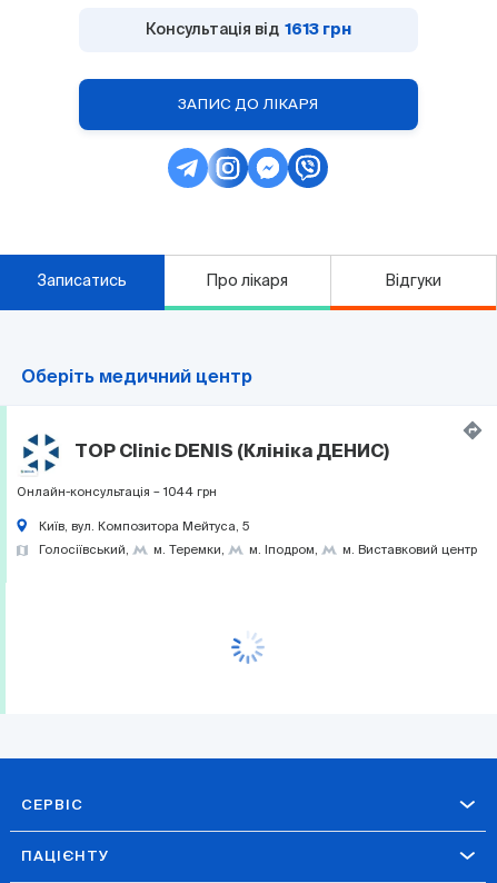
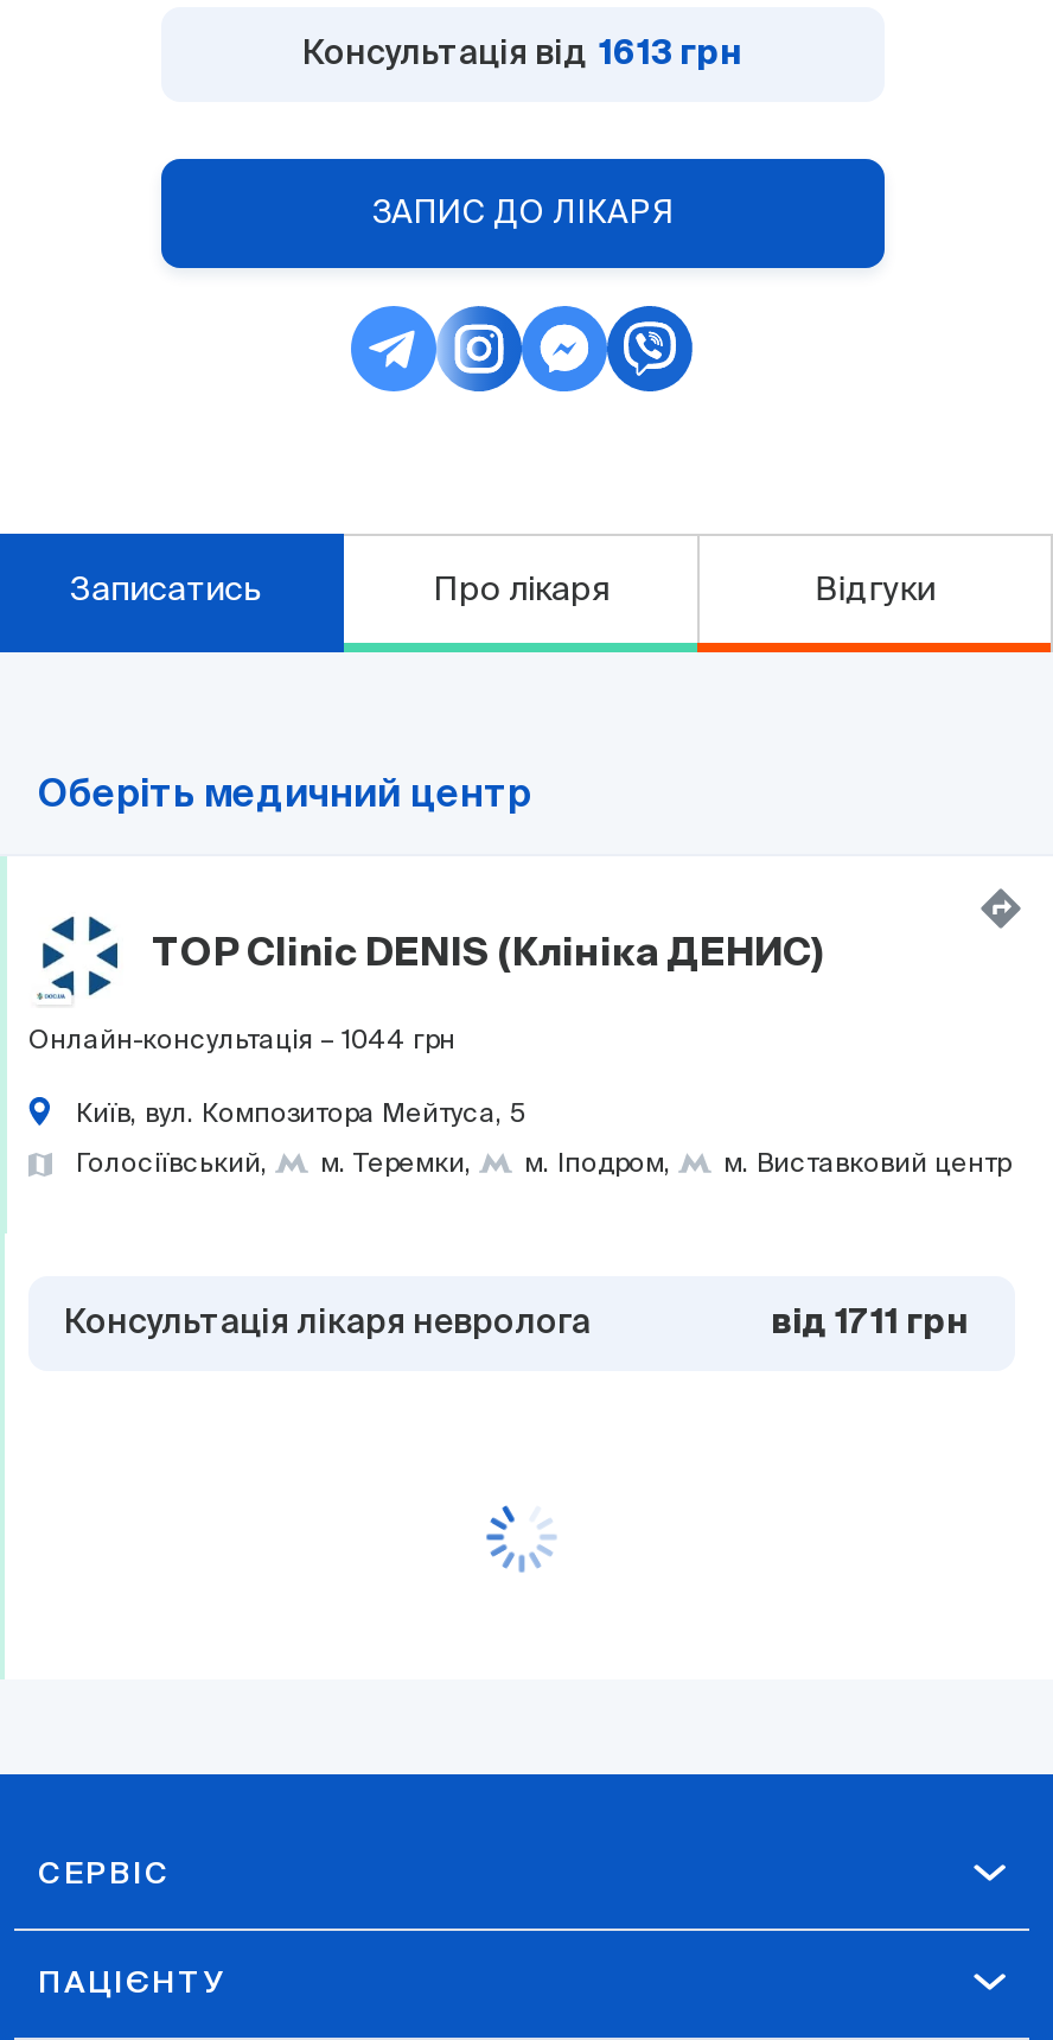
none -> [64,1307,968,1340] Консультація лікаря невролога | від 1711 грн

